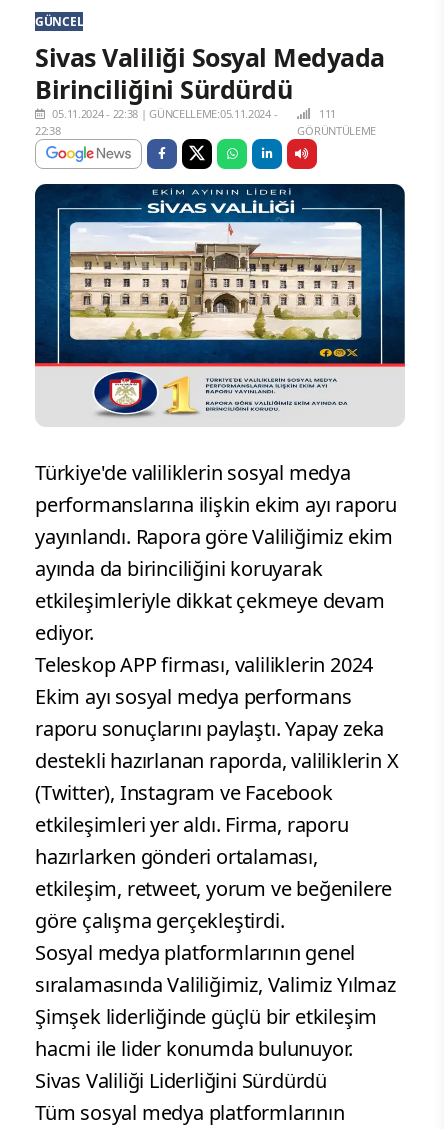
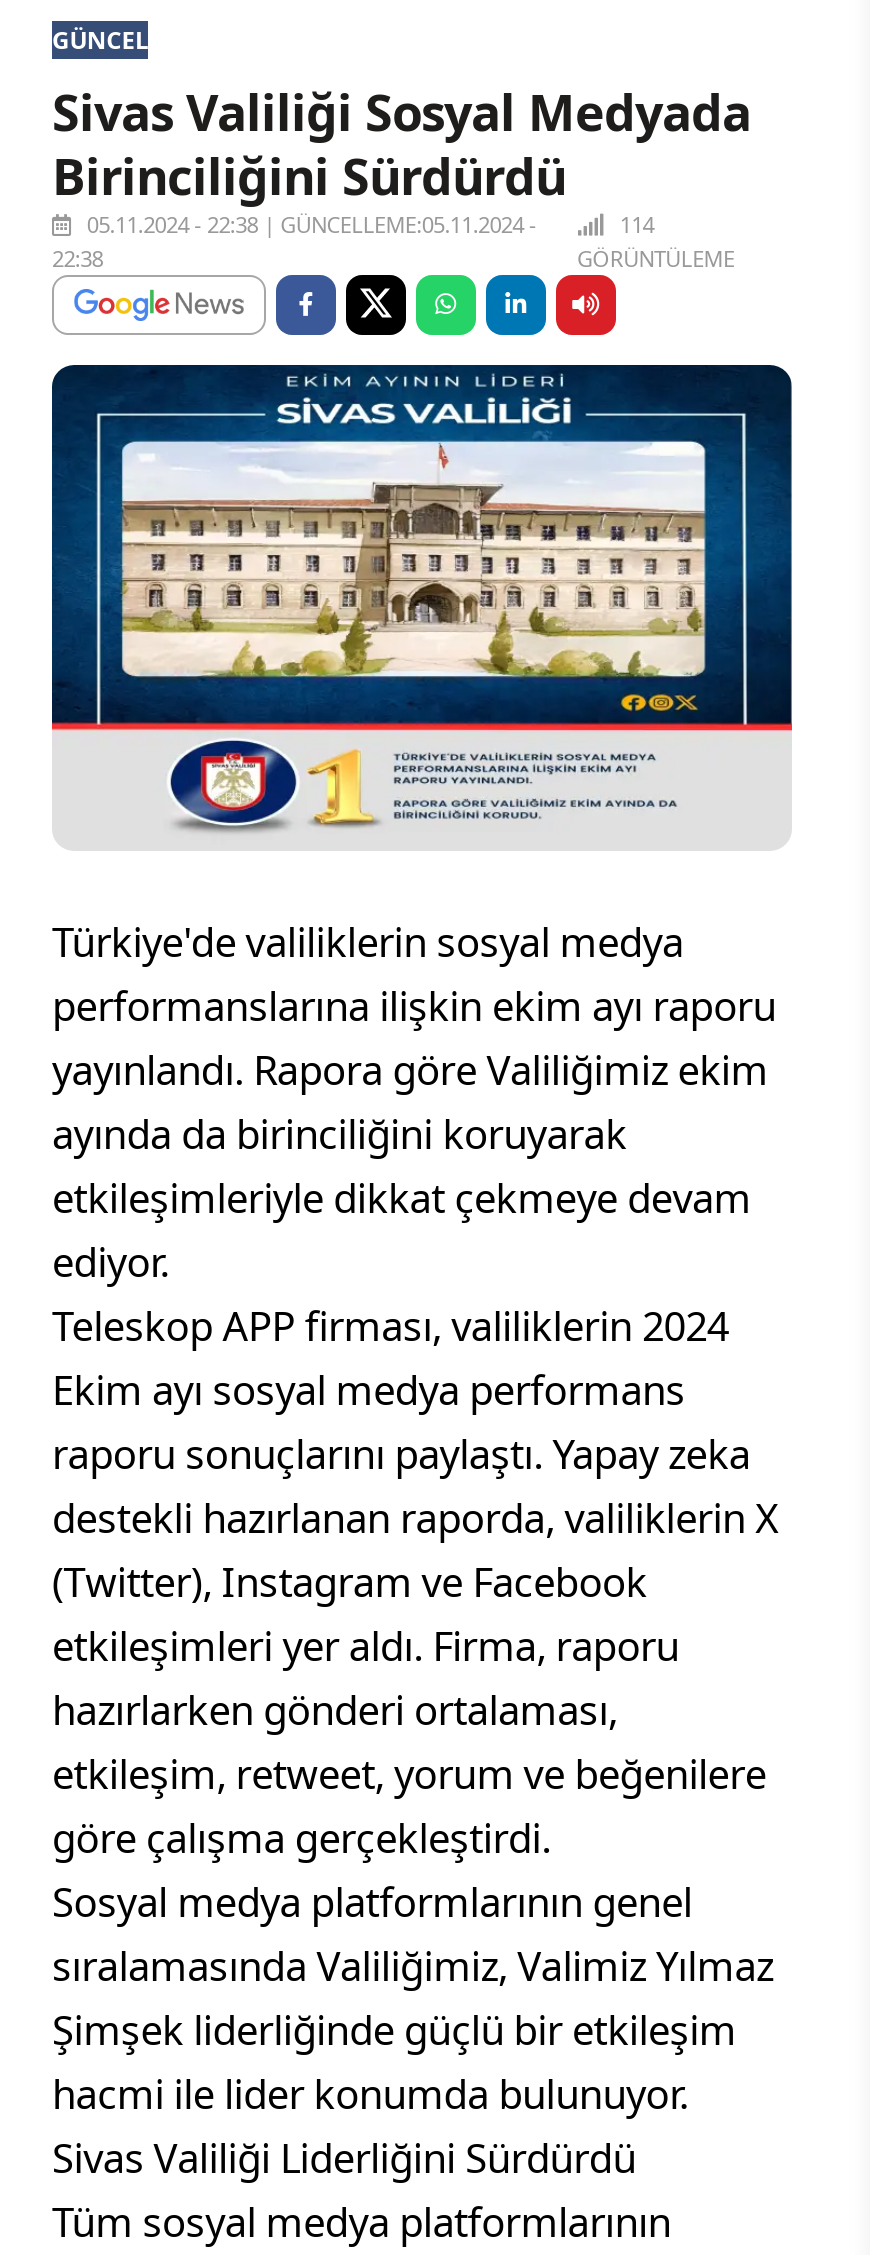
[316,106,336,121] 111 -> [614,209,654,239] 114

